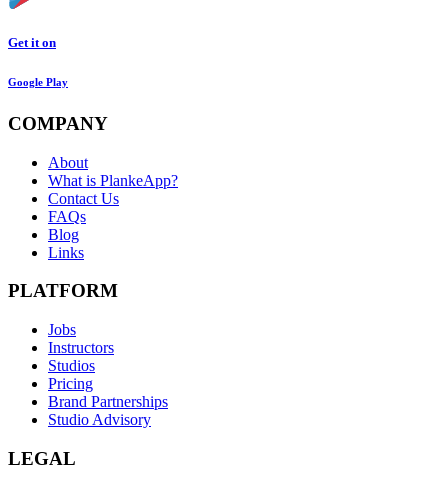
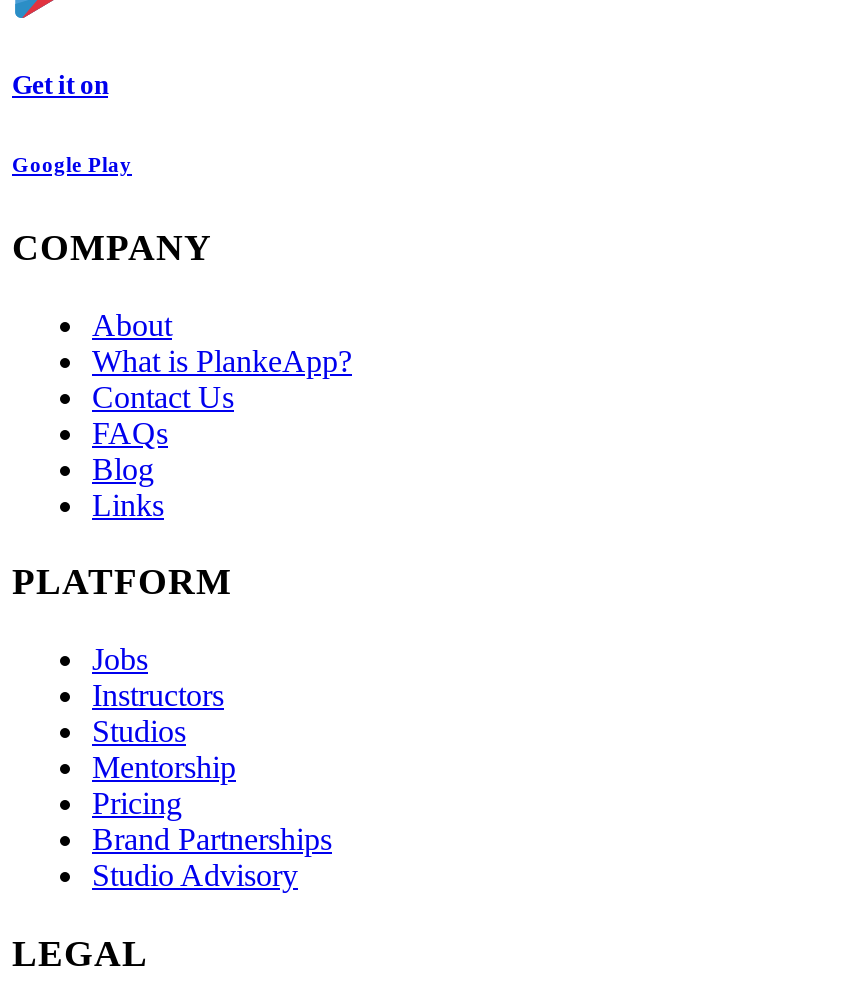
none -> [92,750,236,784] Mentorship

